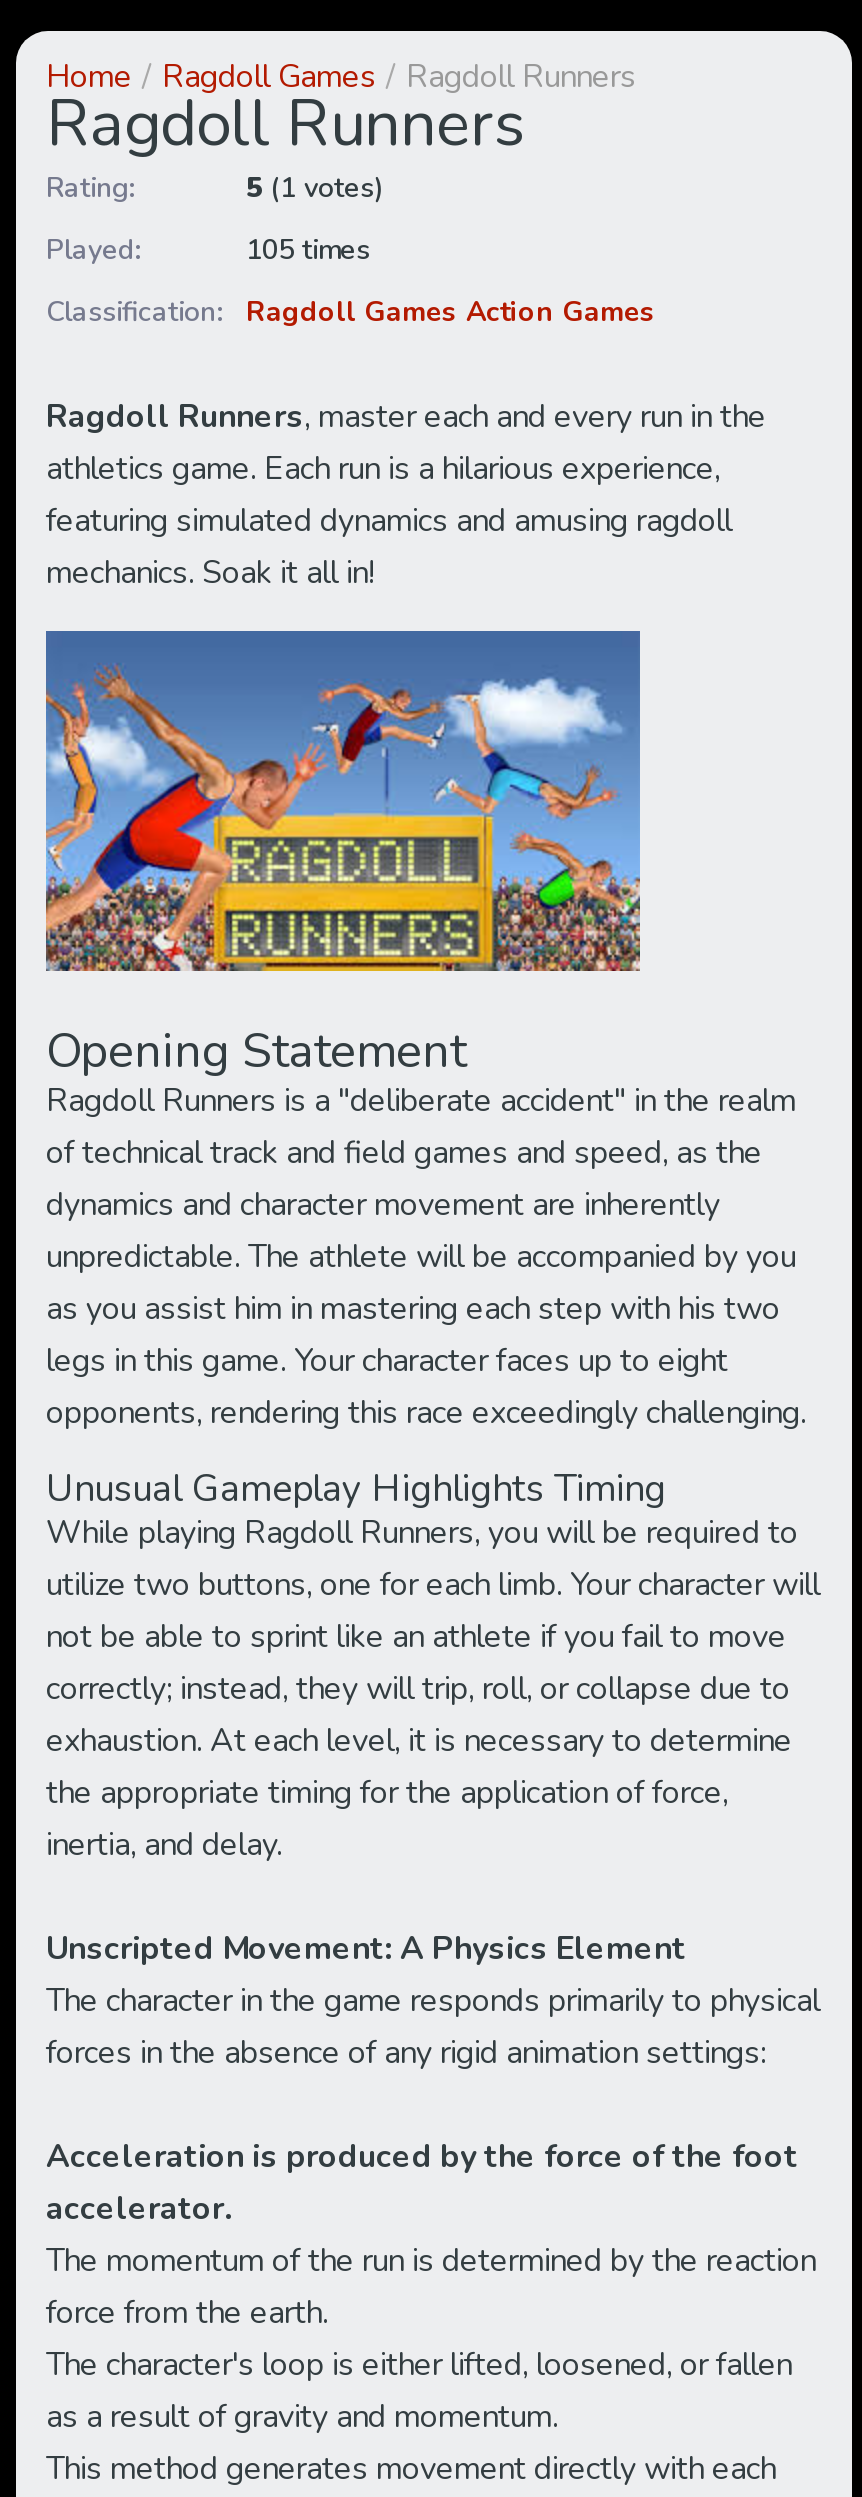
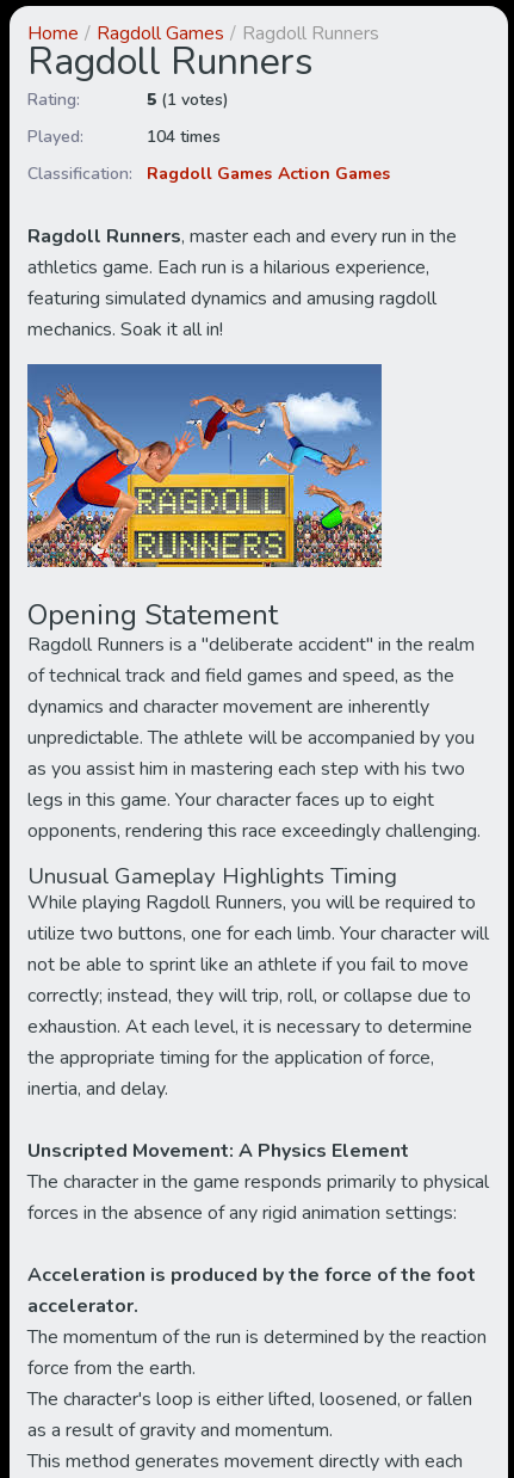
[246,231,370,269] 105 times -> [147,125,221,148] 104 times

